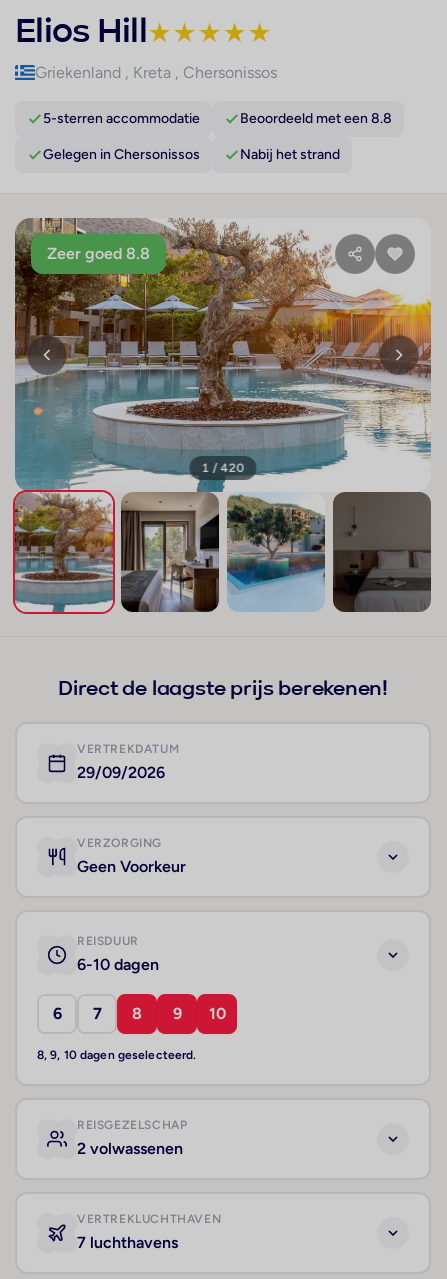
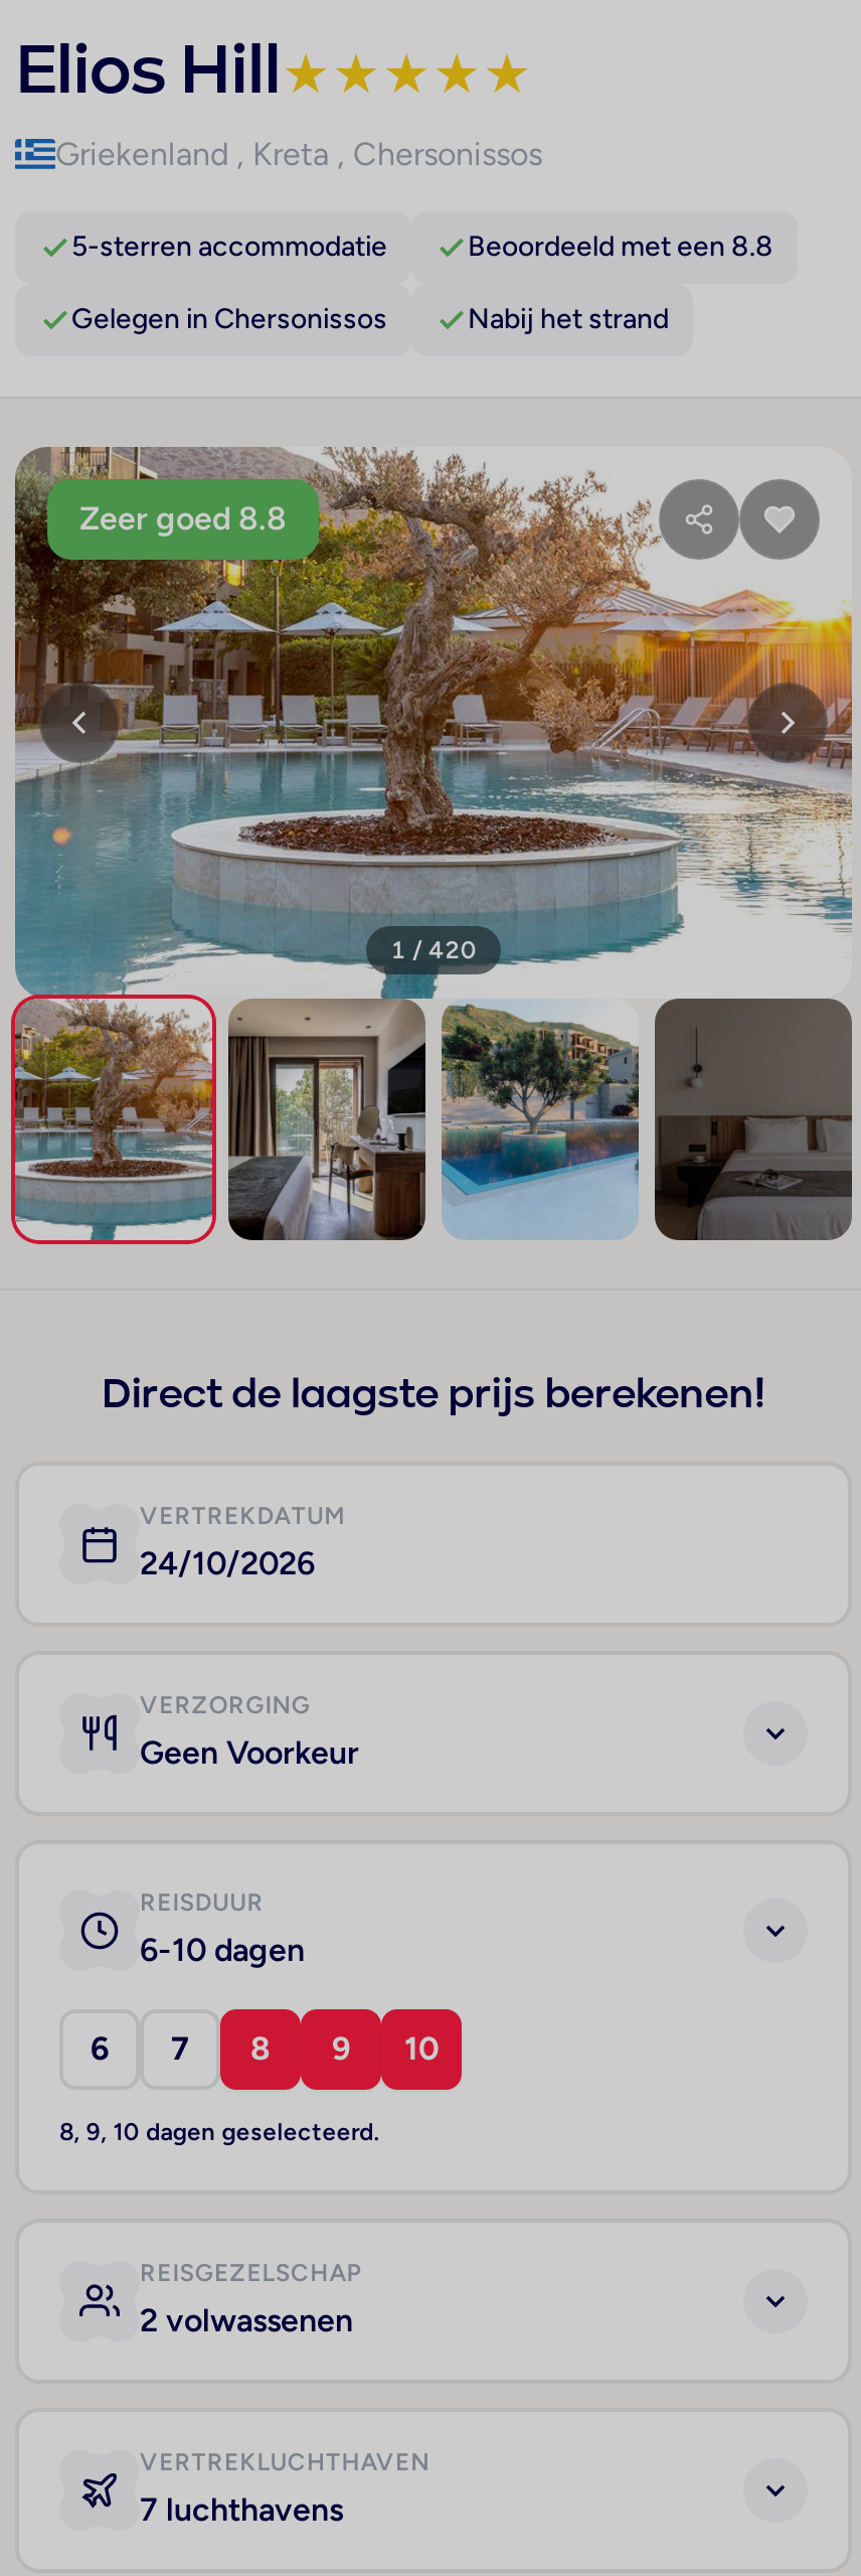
[77,763,165,782] 29/09/2026 -> [140,1543,315,1582] 24/10/2026

